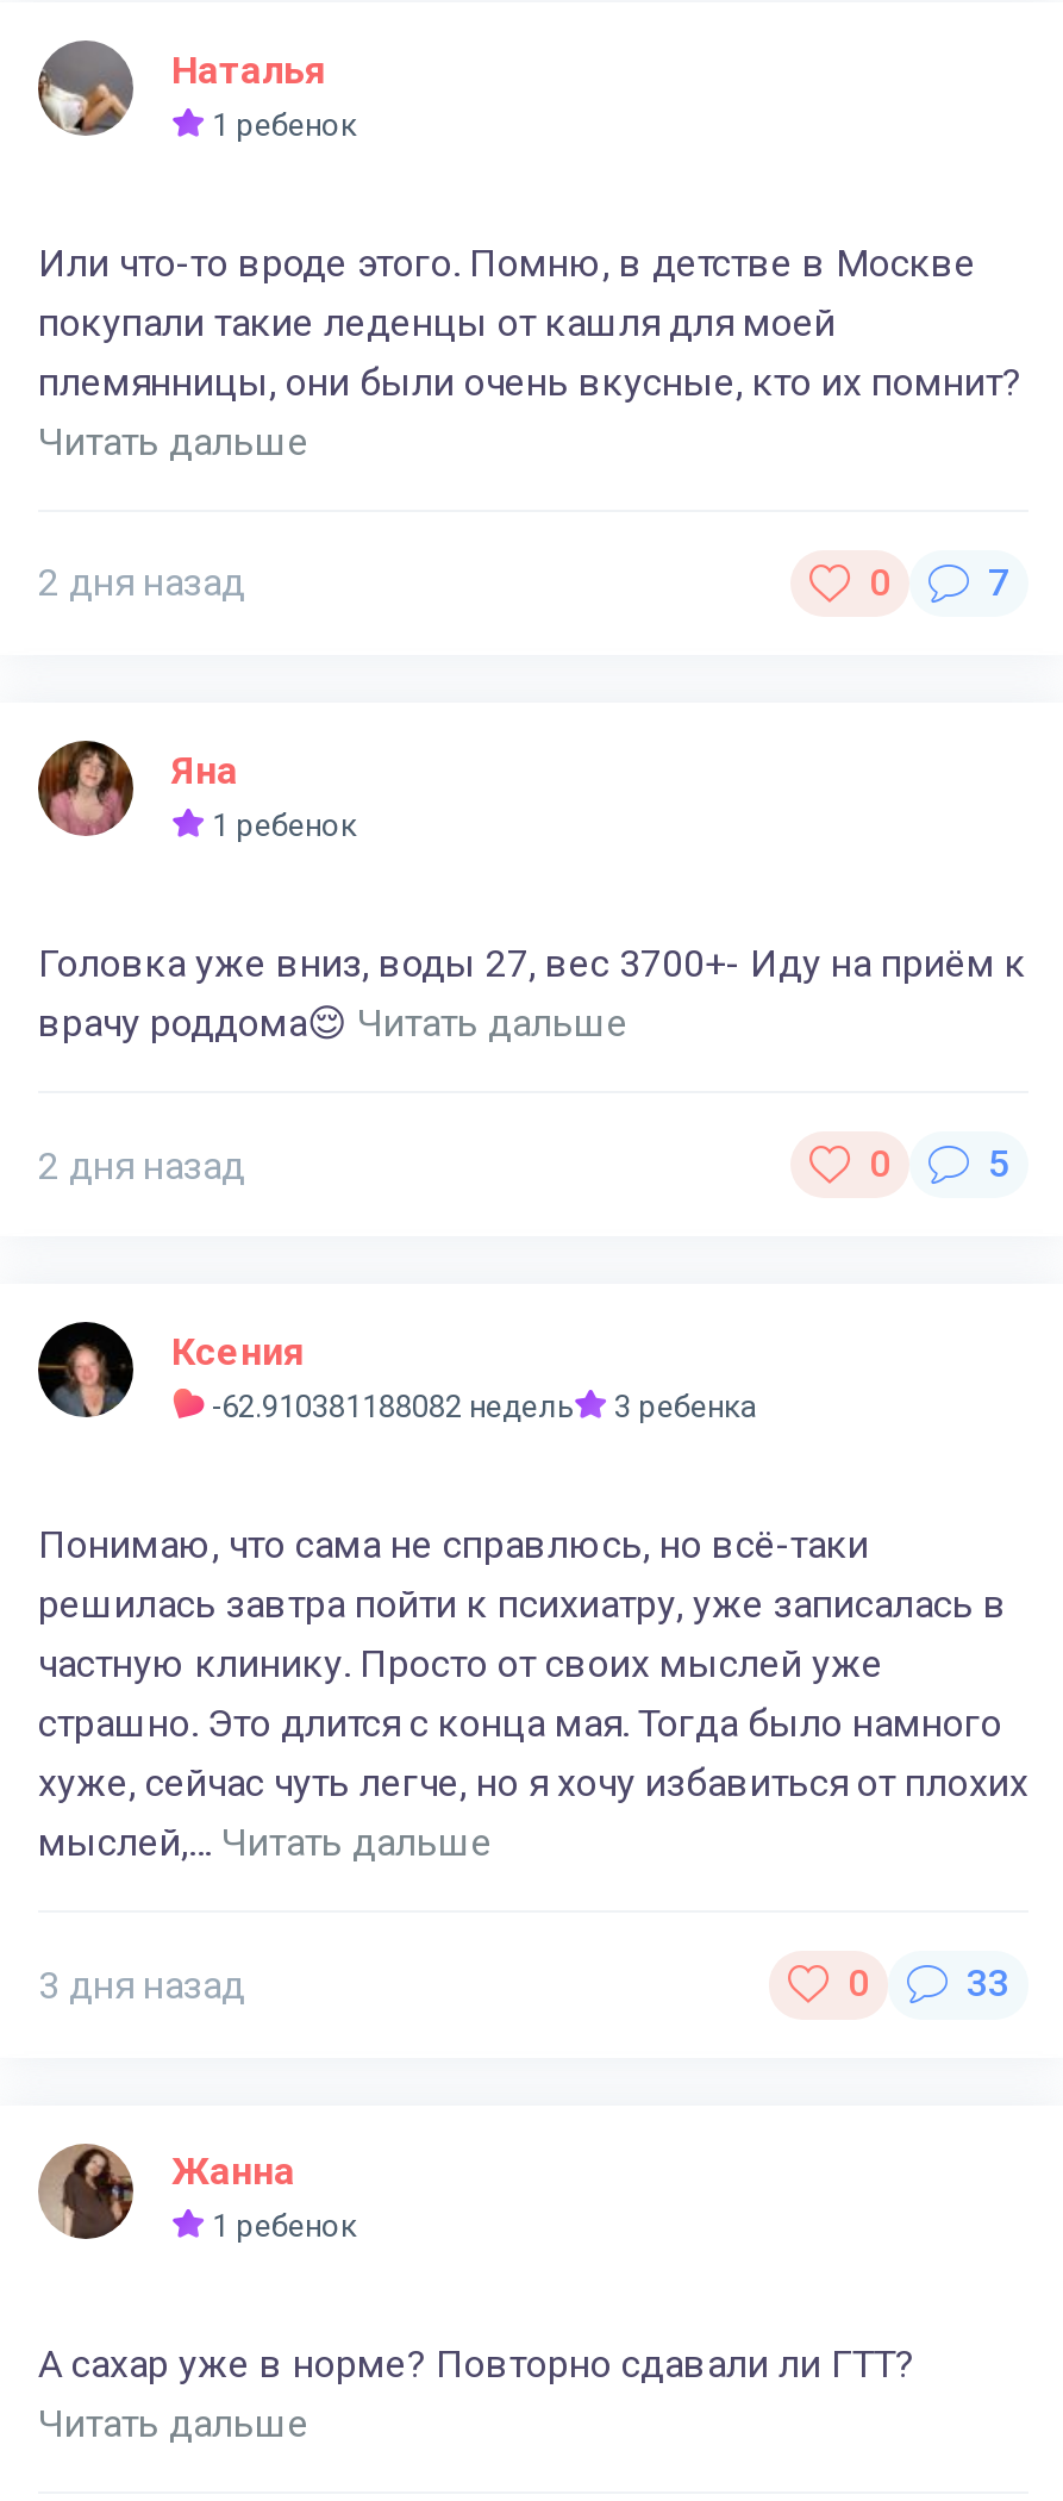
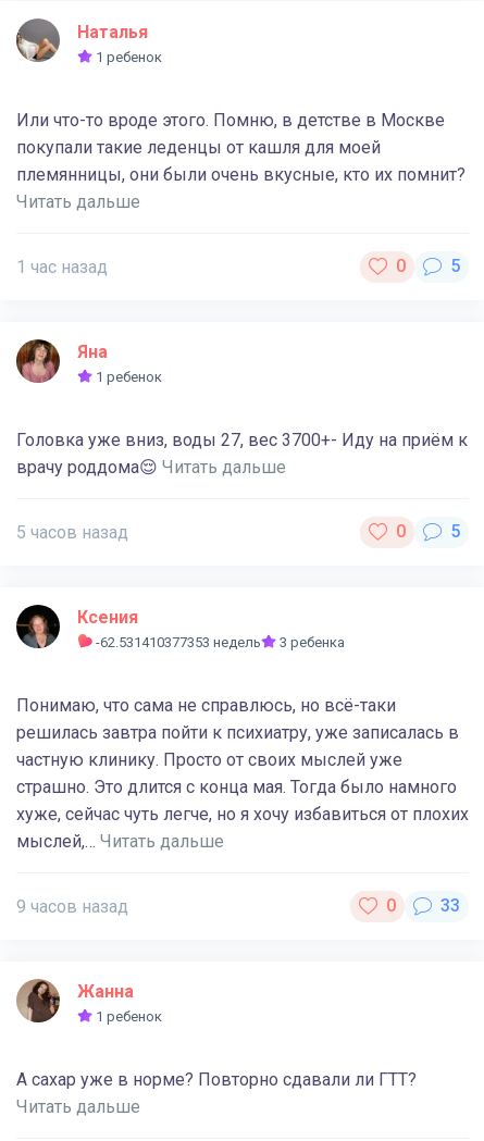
[38,561,245,606] 2 дня назад -> [16,256,108,277] 1 час назад
[38,1143,245,1188] 2 дня назад -> [16,522,128,542] 5 часов назад
[205,1389,574,1424] -62.910381188082 недель -> [92,634,261,650] -62.531410377353 недель
[38,1962,245,2008] 3 дня назад -> [16,896,128,917] 9 часов назад

